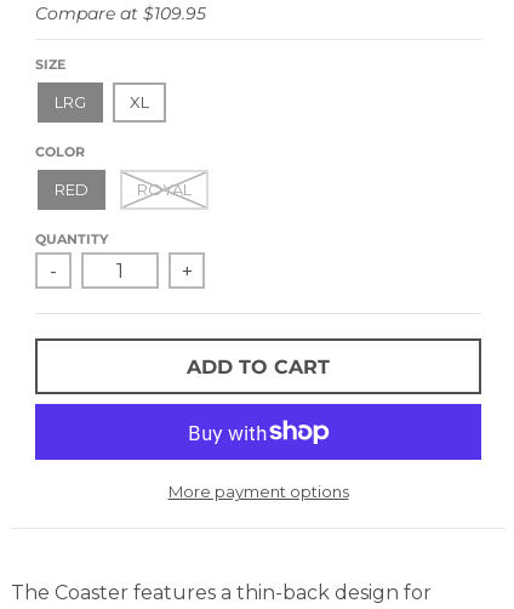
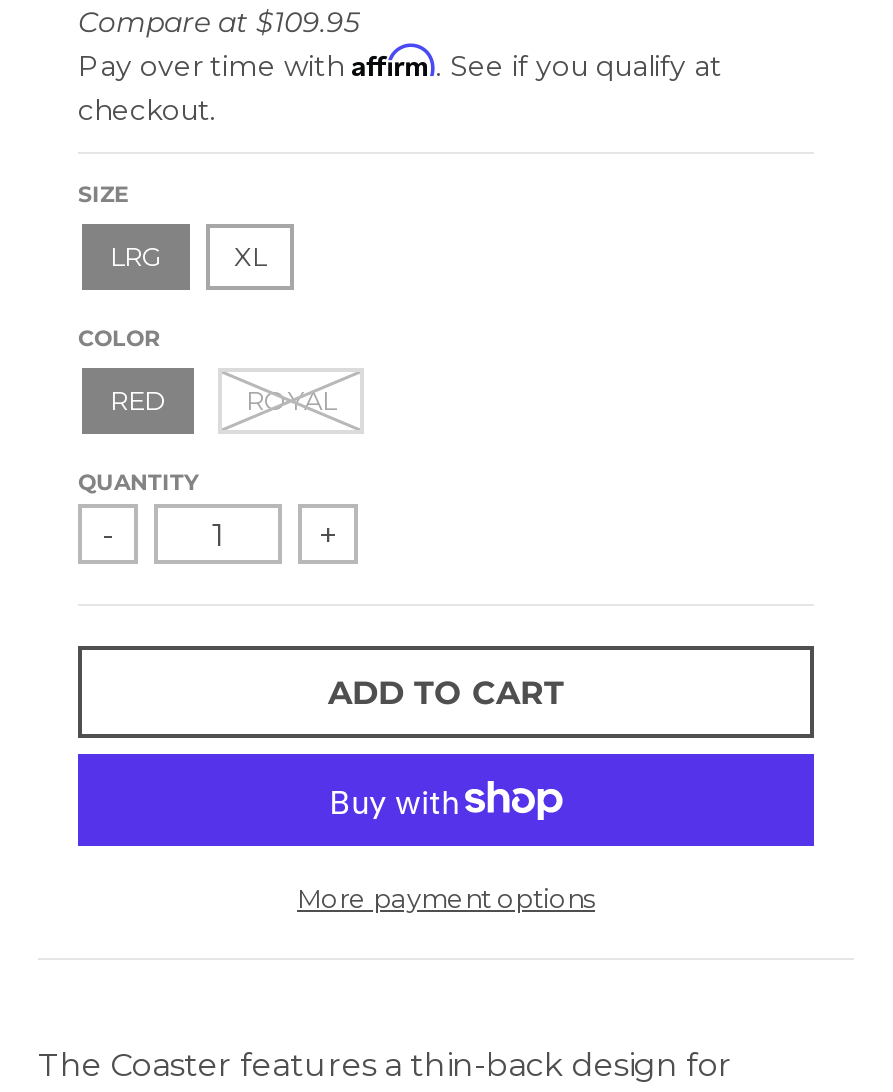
none -> [78,44,722,128] Pay over time with Affirm. See if you qualify at | checkout.

